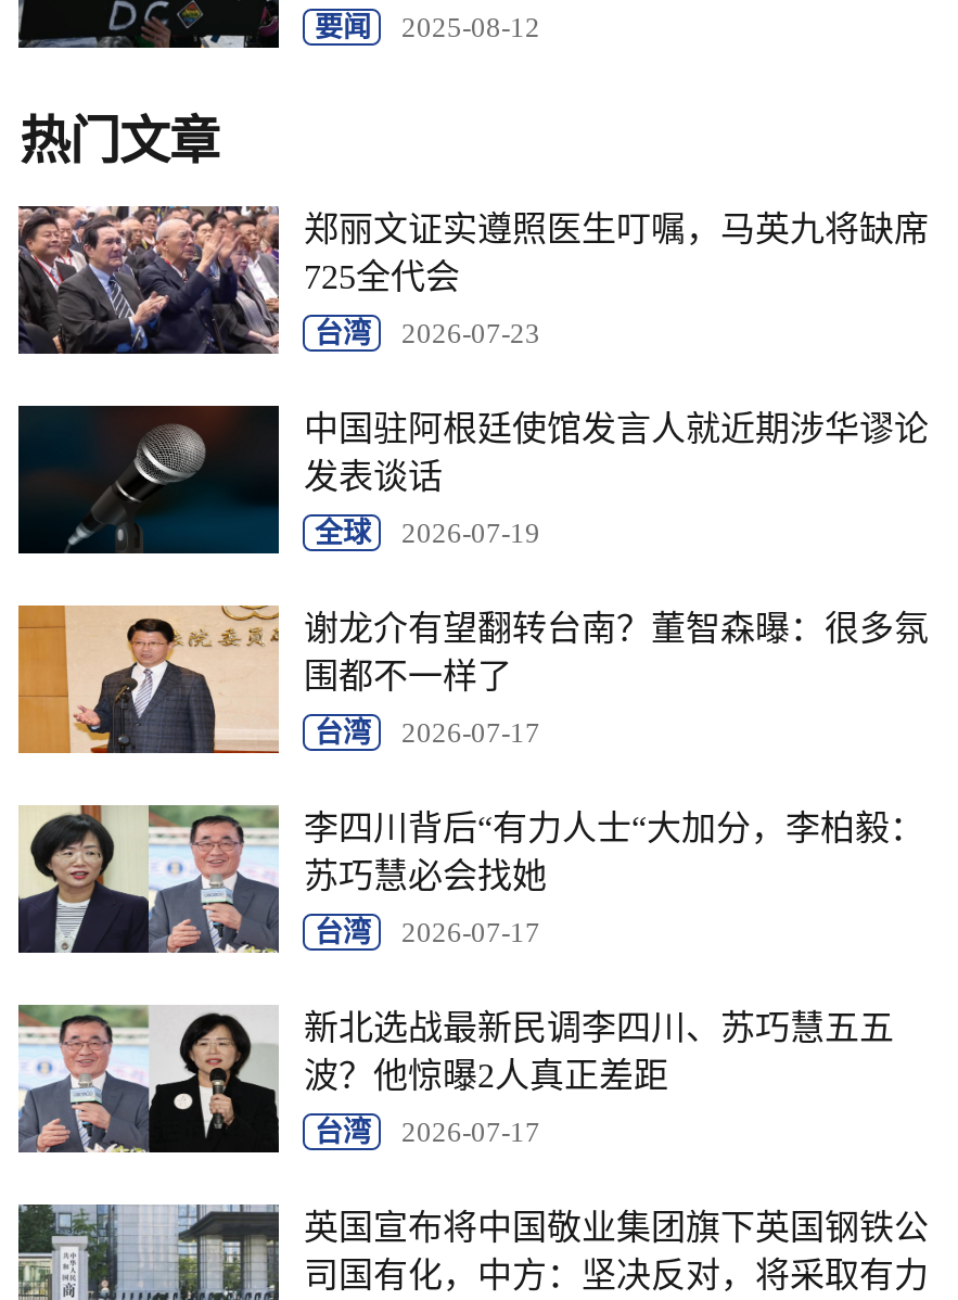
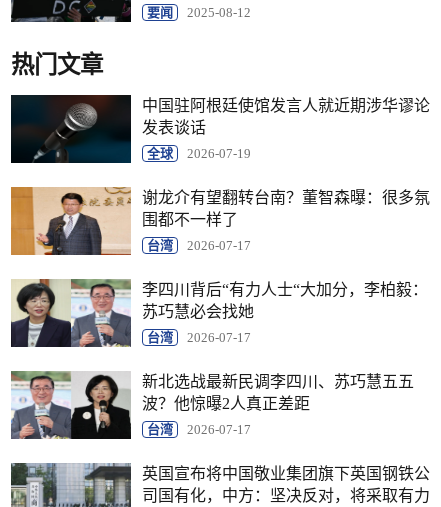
[16,204,928,356] [image] | 郑丽文证实遵照医生叮嘱，马英九将缺席 | 725全代会 | 台湾 | 2026-07-23 -> none

